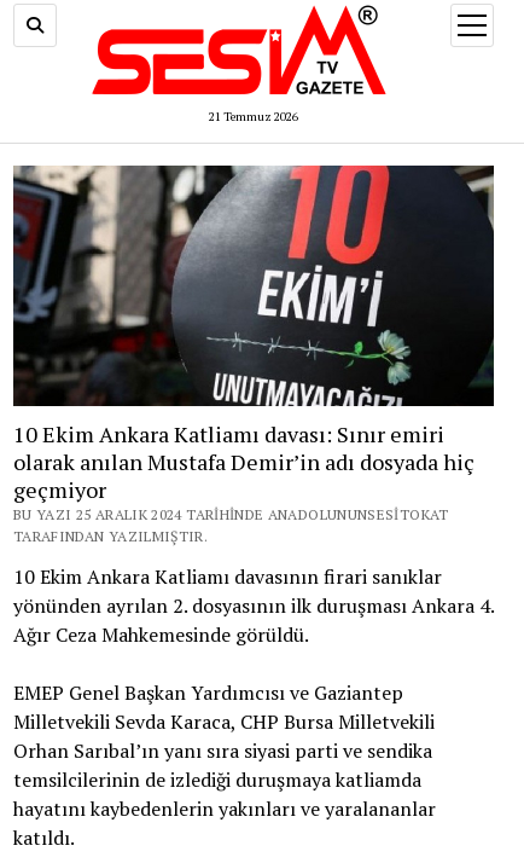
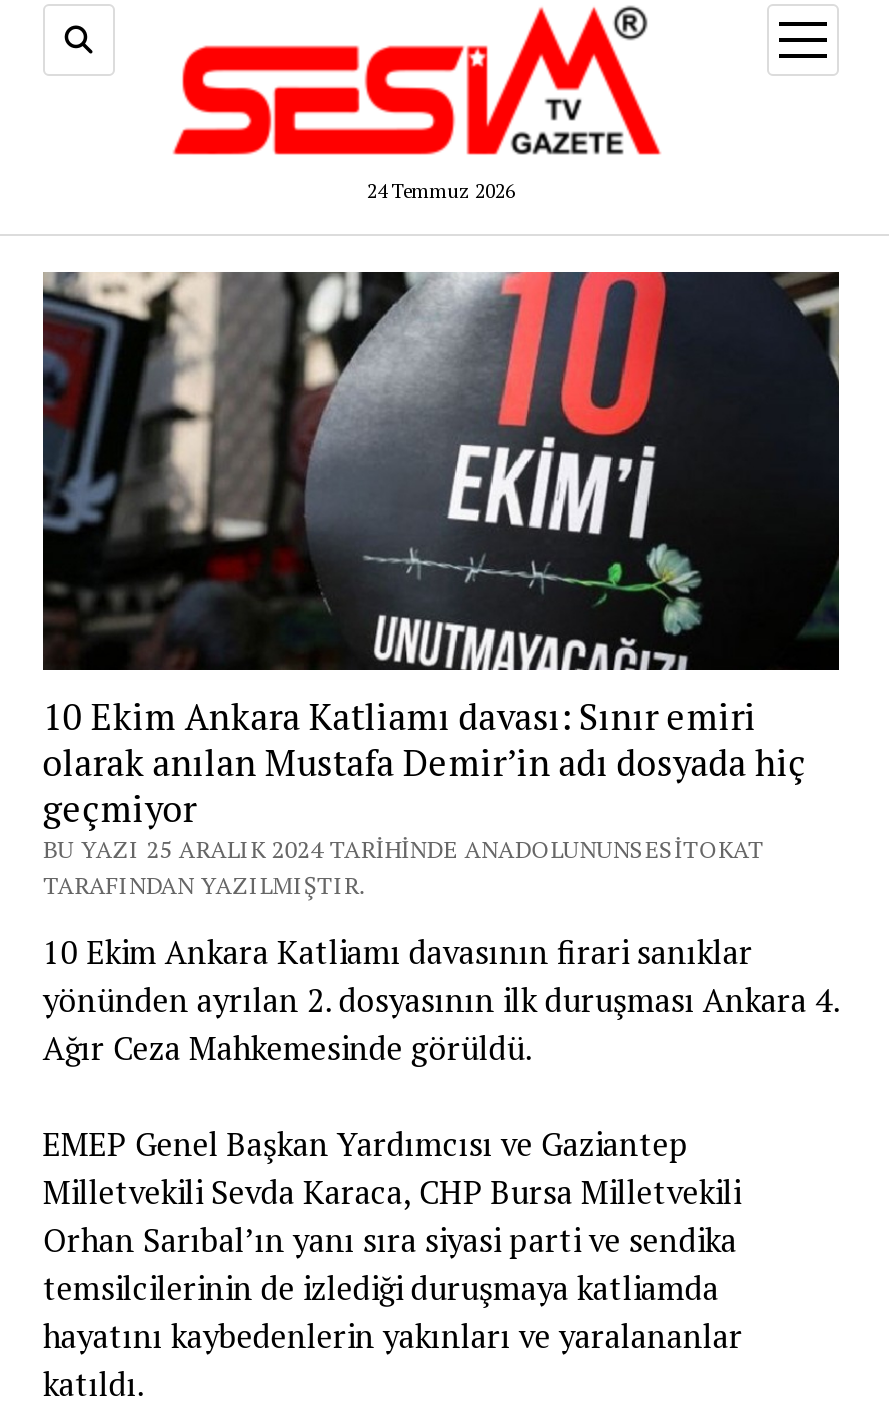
[209,109,298,124] 21 Temmuz 2026 -> [367,178,515,204] 24 Temmuz 2026

